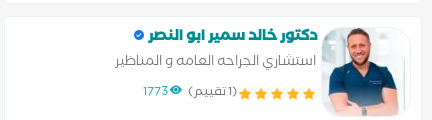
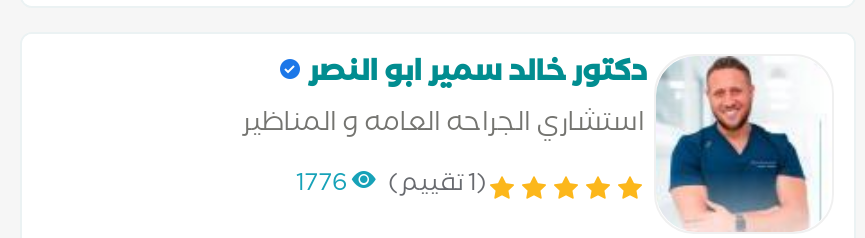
[143,82,168,105] 1773 -> [296,164,348,210] 1776

